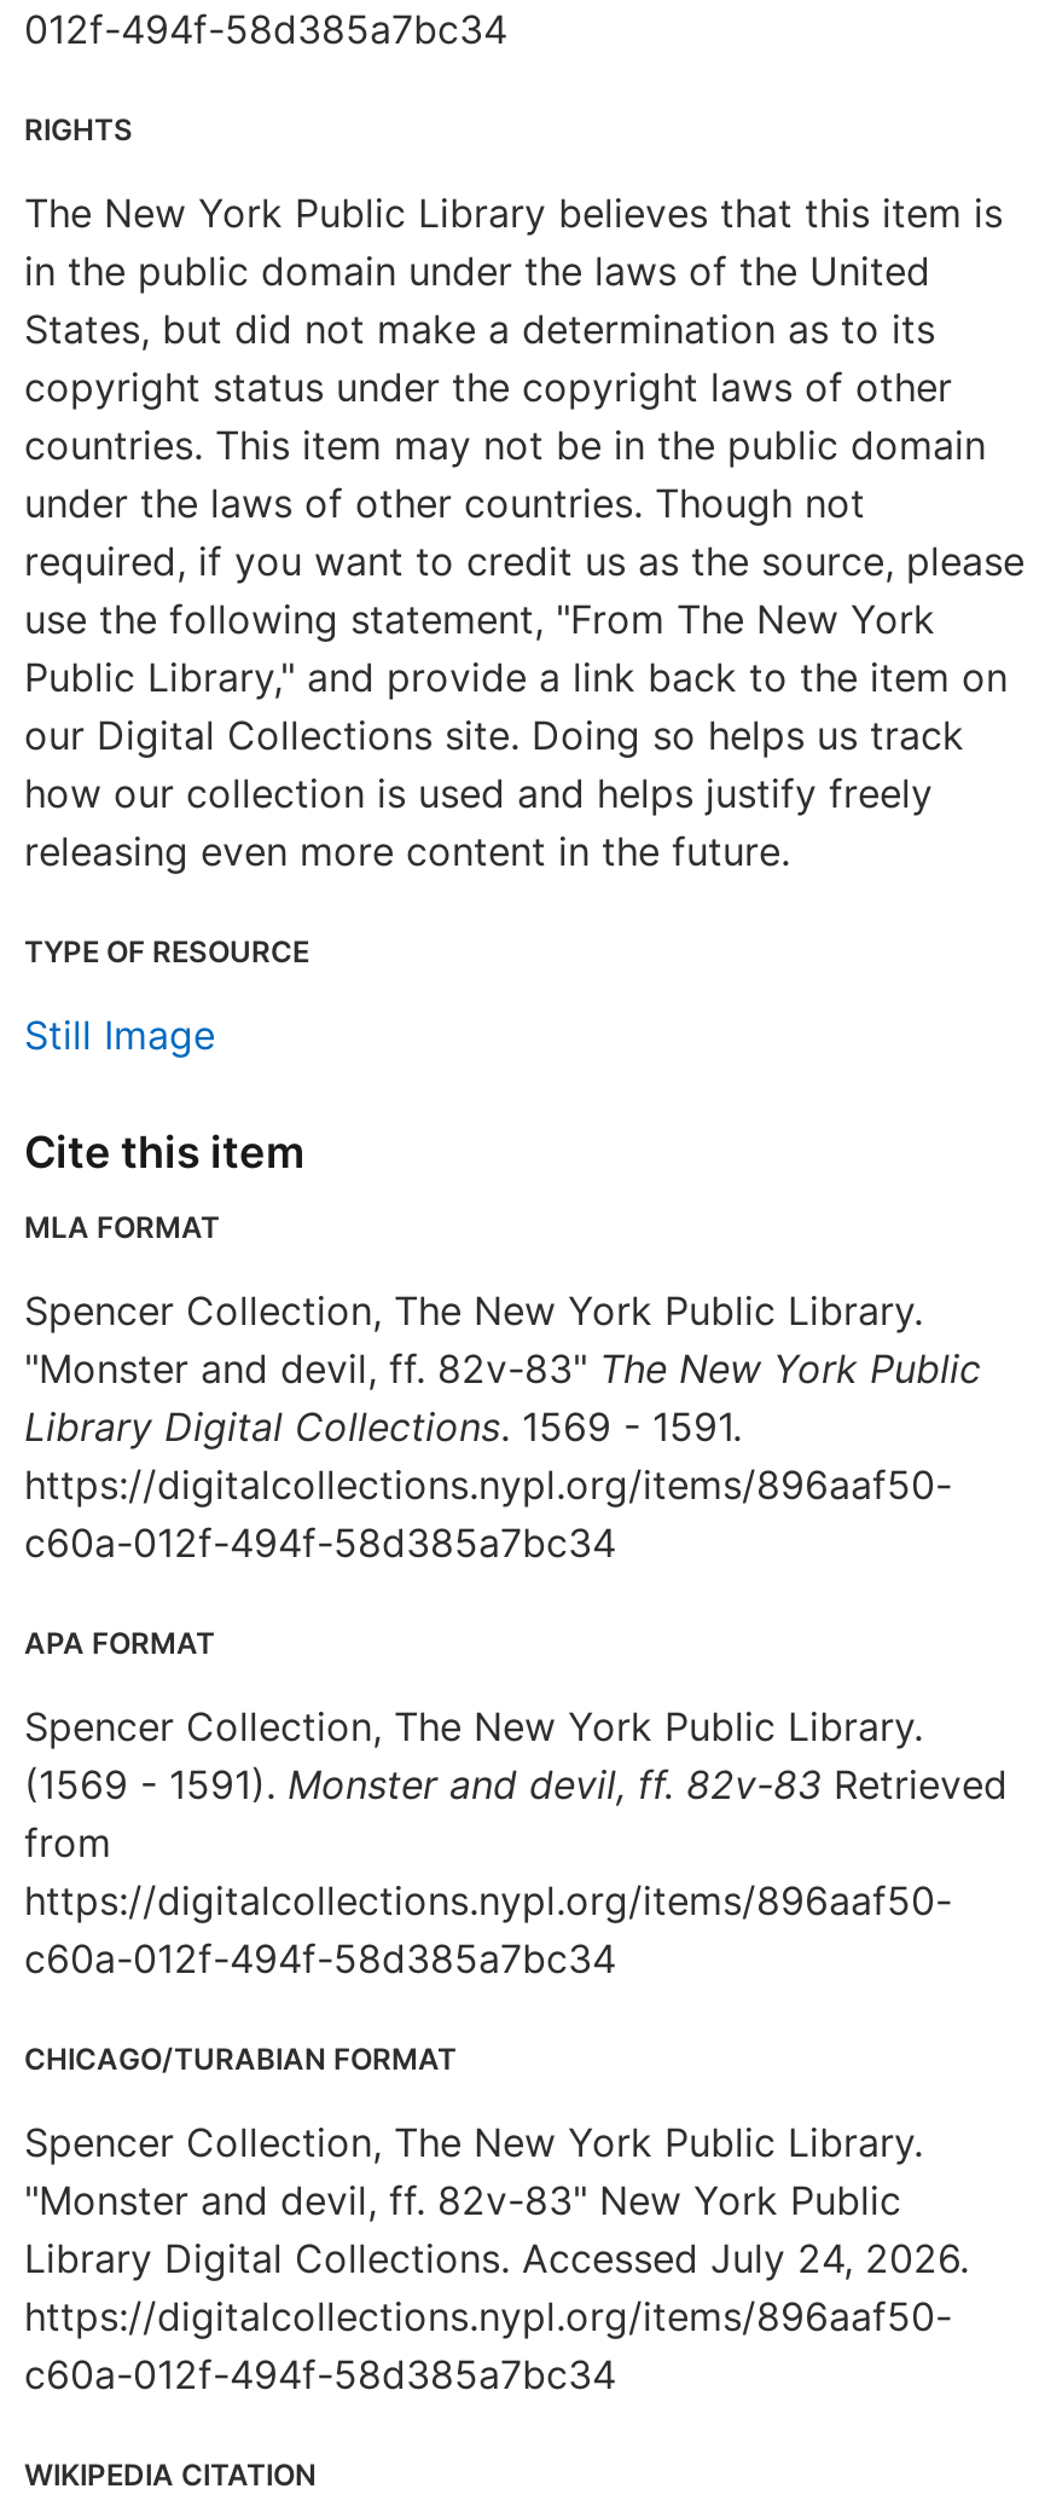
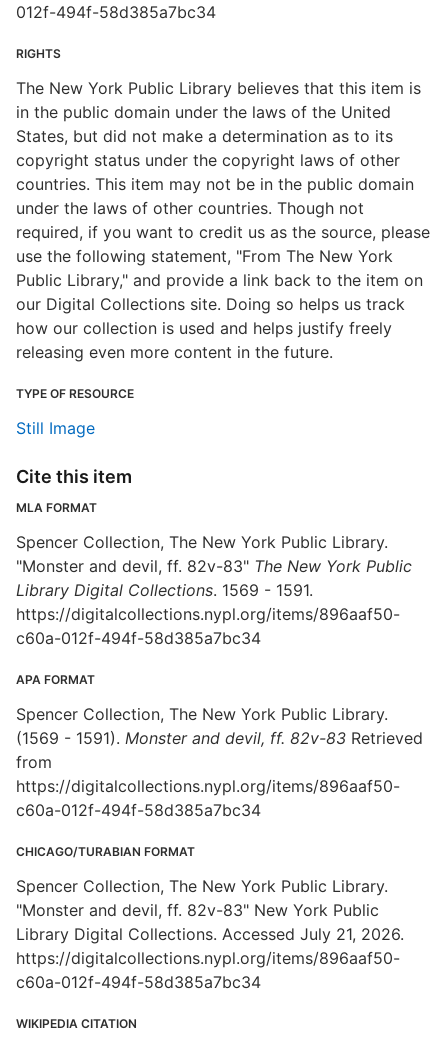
[24,2234,969,2282] Library Digital Collections. Accessed July 24, 2026. -> [16,924,404,944] Library Digital Collections. Accessed July 21, 2026.

